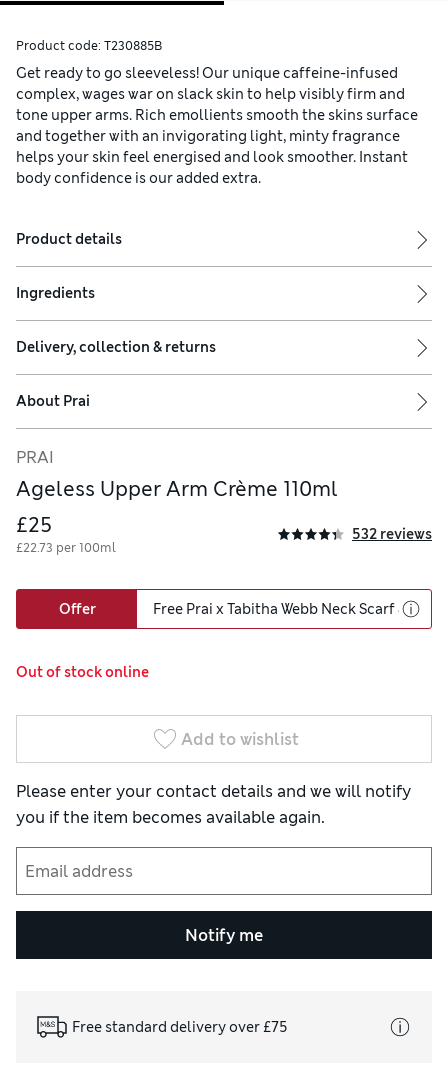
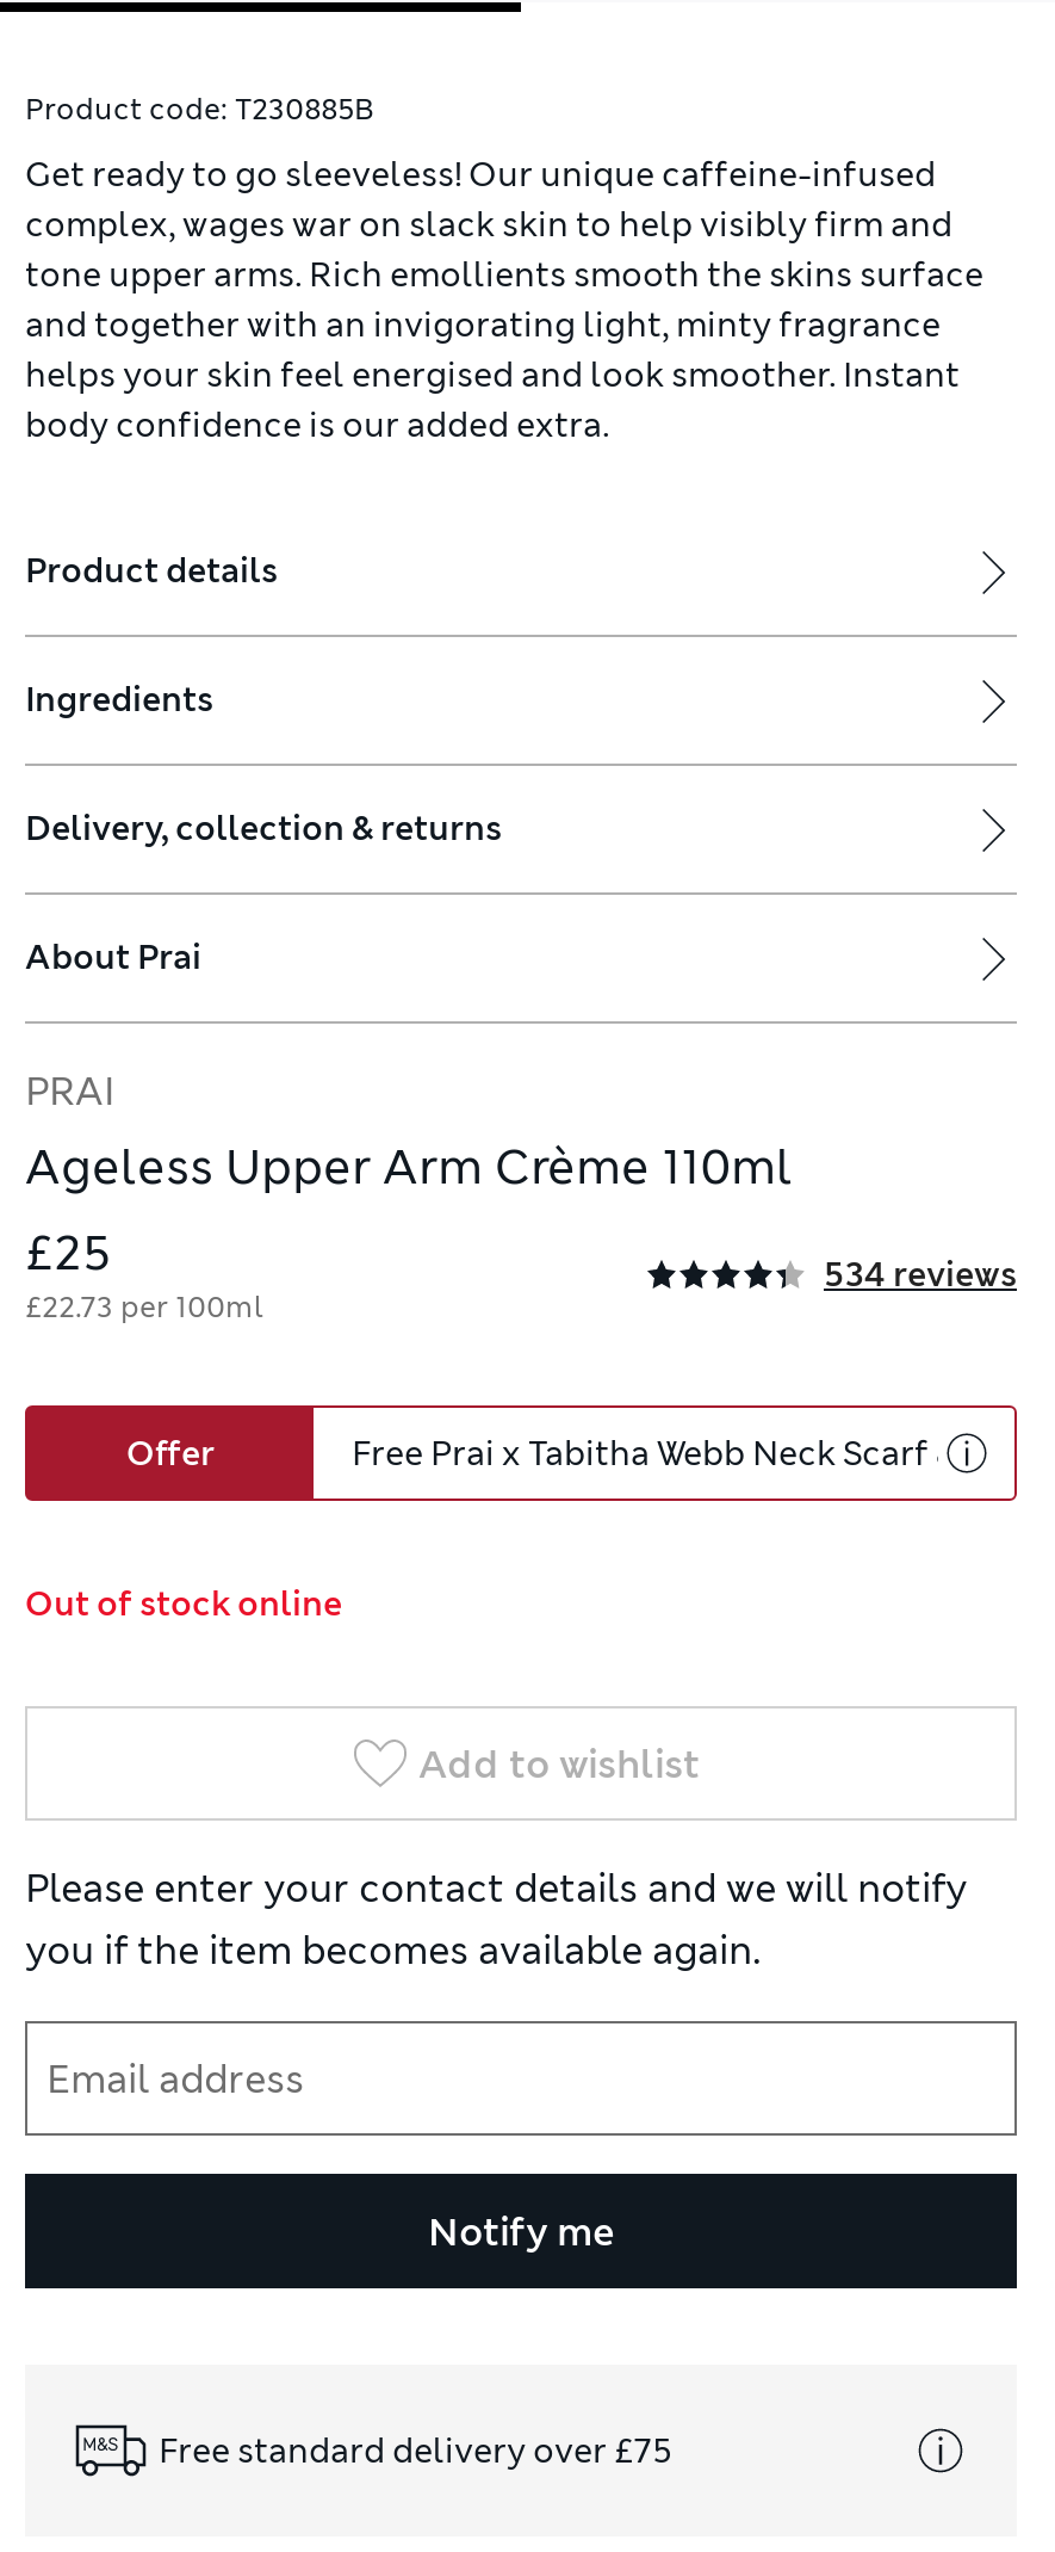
[352,525,432,543] 532 reviews -> [824,1252,1017,1295] 534 reviews

